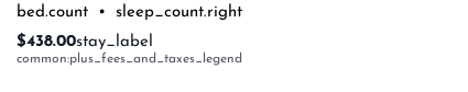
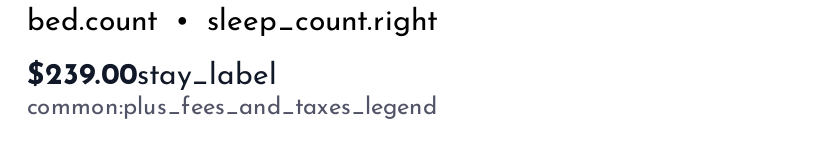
[17,34,153,50] $438.00stay_label -> [27,62,277,92] $239.00stay_label

